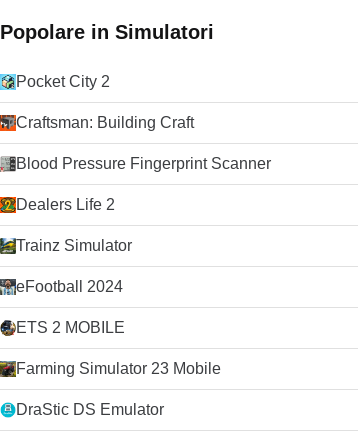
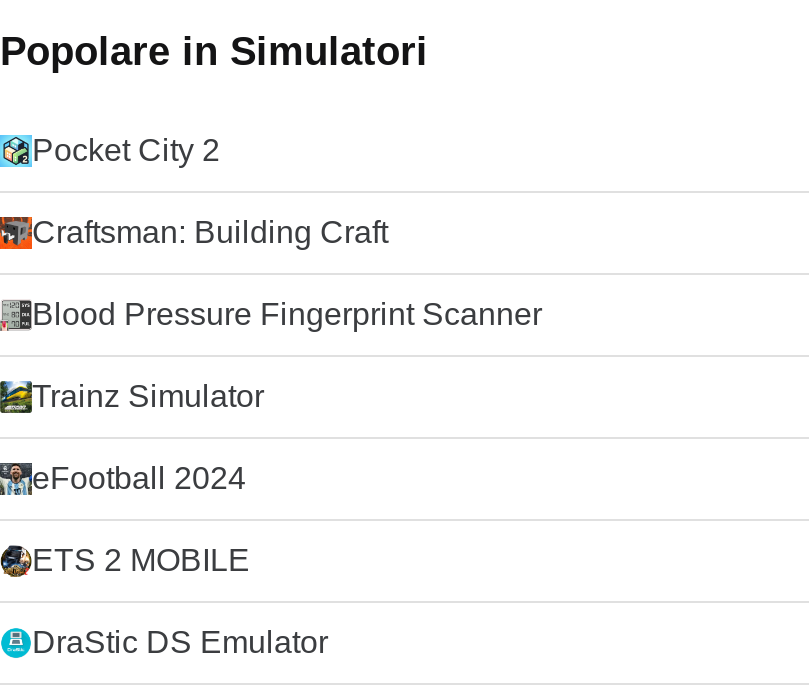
[16,196,115,213] Dealers Life 2 -> none
[16,360,221,377] Farming Simulator 23 Mobile -> none

